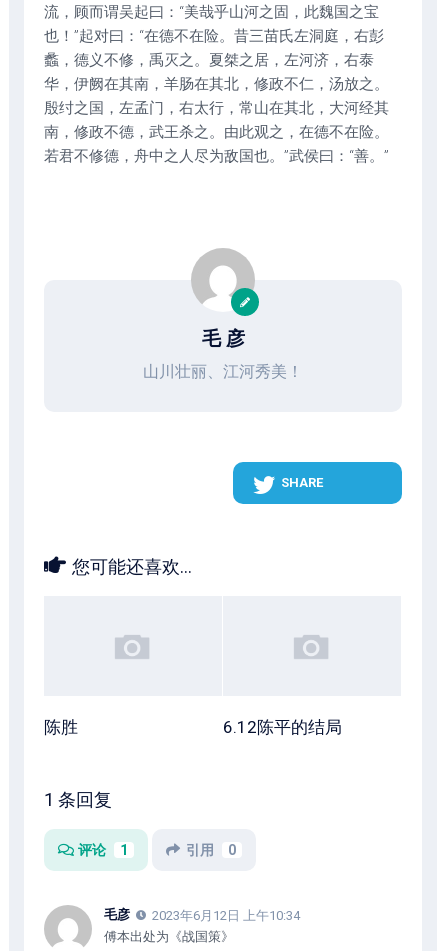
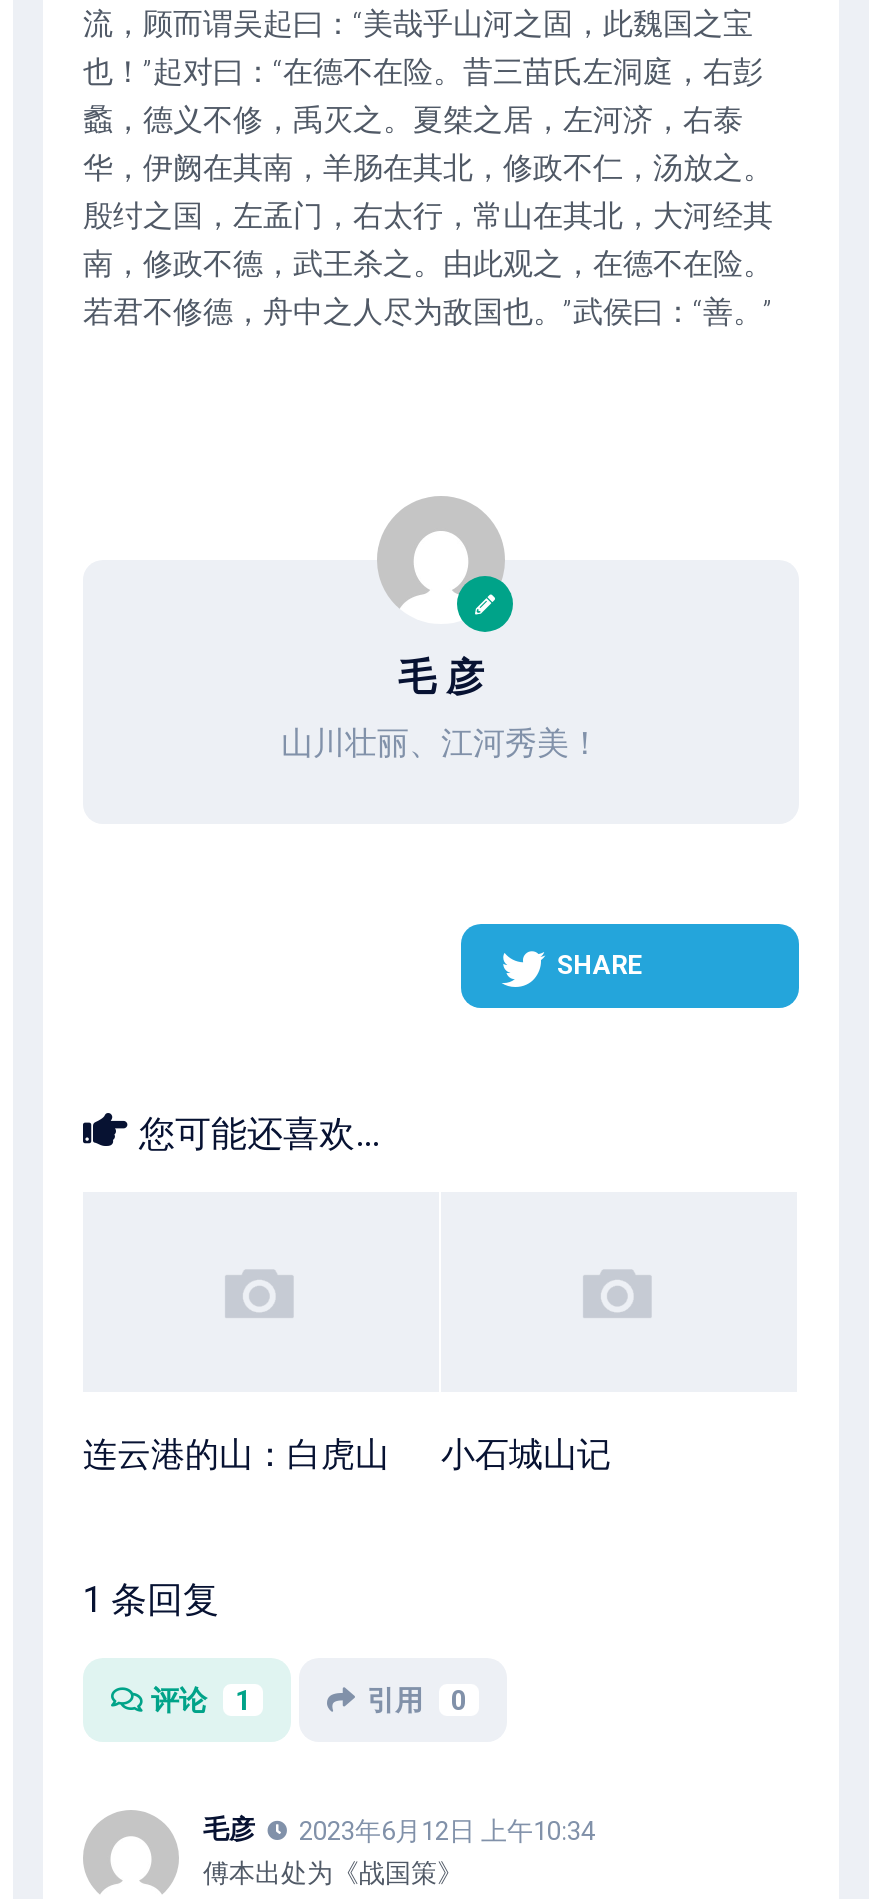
[44,717,342,737] 陈胜 | 6.12陈平的结局 -> [83,1435,611,1475] 连云港的山：白虎山 | 小石城山记

